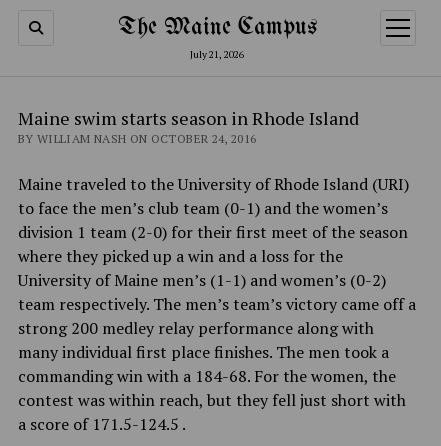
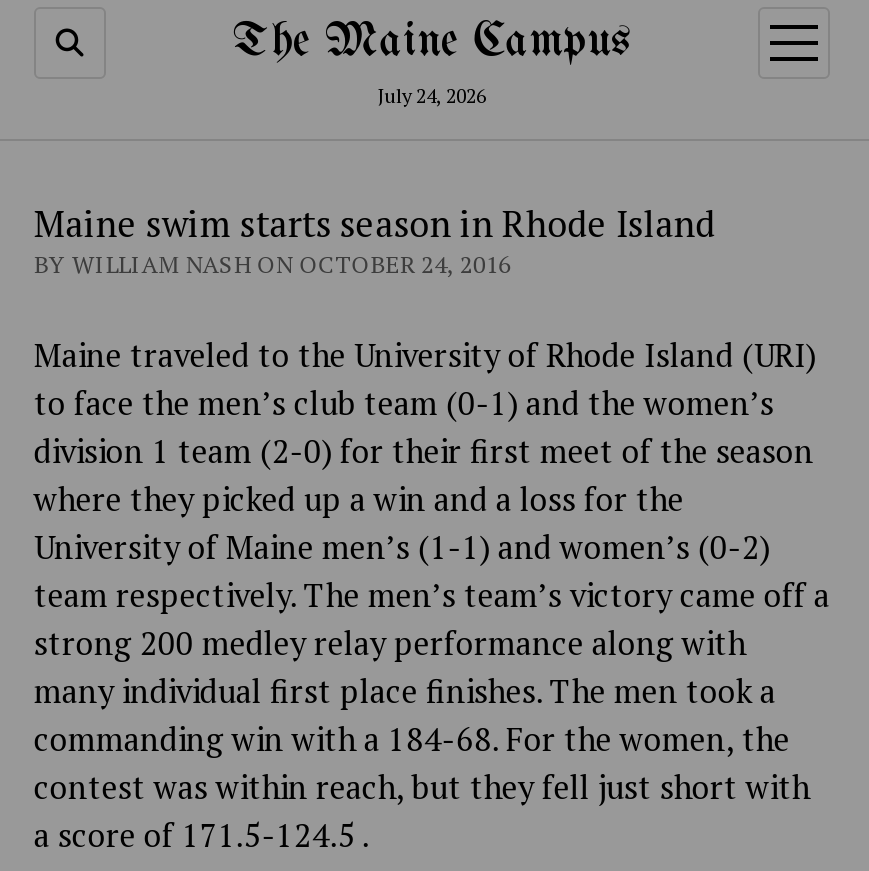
[190,48,244,61] July 21, 2026 -> [378,83,486,109] July 24, 2026

